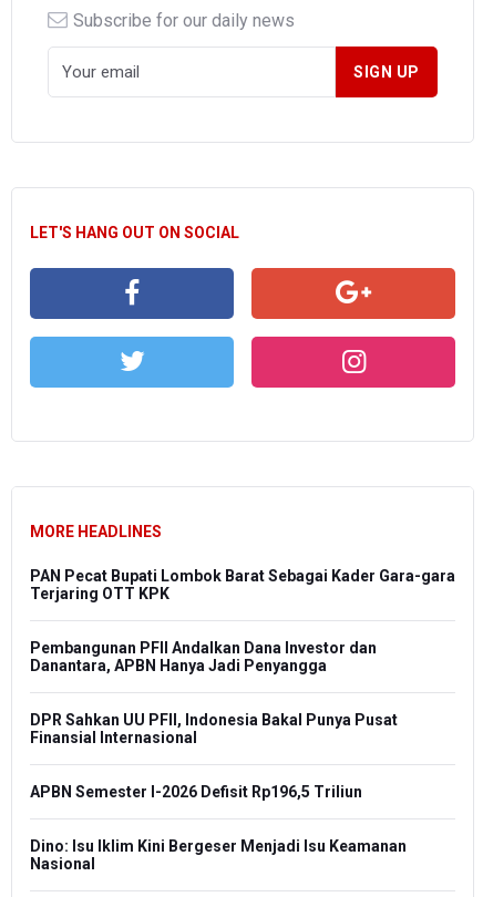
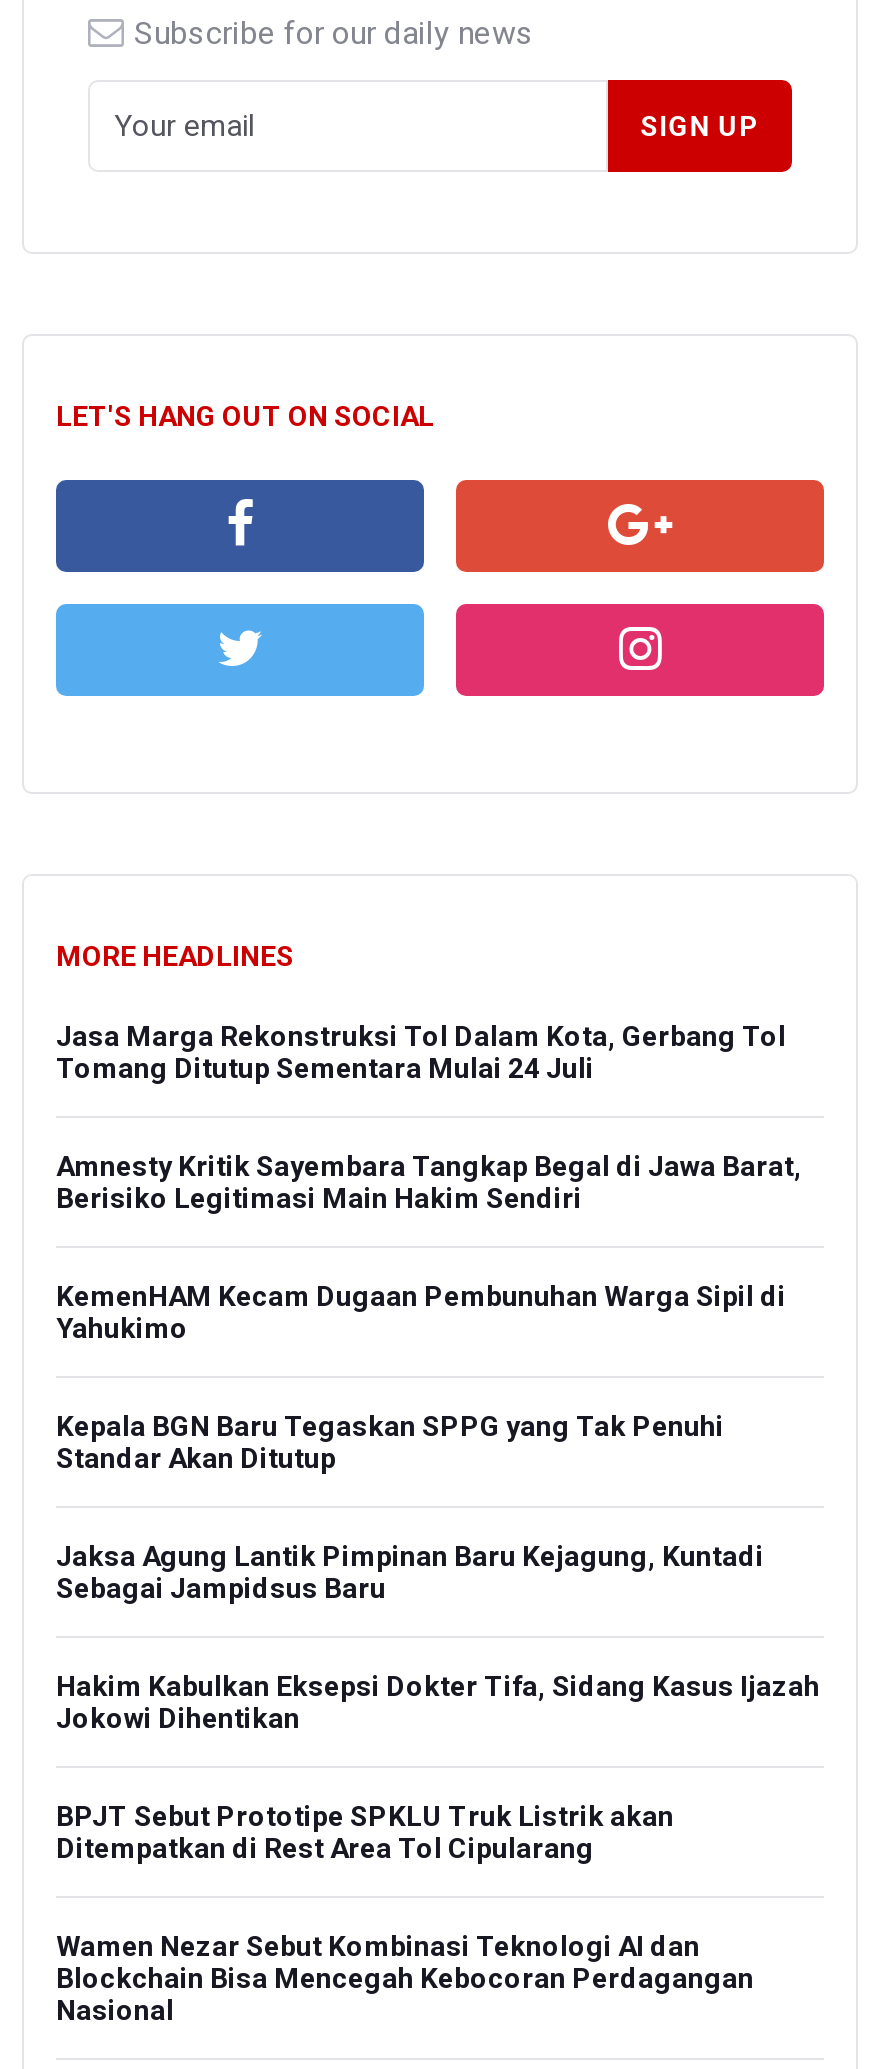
[30,568,455,855] PAN Pecat Bupati Lombok Barat Sebagai Kader Gara-gara | Terjaring OTT KPK | Pembangunan PFII Andalkan Dana Investor dan | Danantara, APBN Hanya Jadi Penyangga | DPR Sahkan UU PFII, Indonesia Bakal Punya Pusat | Finansial Internasional | APBN Semester I-2026 Defisit Rp196,5 Triliun | Dino: Isu Iklim Kini Bergeser Menjadi Isu Keamanan -> [56,1021,820,1995] Jasa Marga Rekonstruksi Tol Dalam Kota, Gerbang Tol | Tomang Ditutup Sementara Mulai 24 Juli | Amnesty Kritik Sayembara Tangkap Begal di Jawa Barat, | Berisiko Legitimasi Main Hakim Sendiri | KemenHAM Kecam Dugaan Pembunuhan Warga Sipil di | Yahukimo | Kepala BGN Baru Tegaskan SPPG yang Tak Penuhi | Standar Akan Ditutup | Jaksa Agung Lantik Pimpinan Baru Kejagung, Kuntadi | Sebagai Jampidsus Baru | Hakim Kabulkan Eksepsi Dokter Tifa, Sidang Kasus Ijazah | Jokowi Dihentikan | BPJT Sebut Prototipe SPKLU Truk Listrik akan | Ditempatkan di Rest Area Tol Cipularang | Wamen Nezar Sebut Kombinasi Teknologi AI dan | Blockchain Bisa Mencegah Kebocoran Perdagangan

